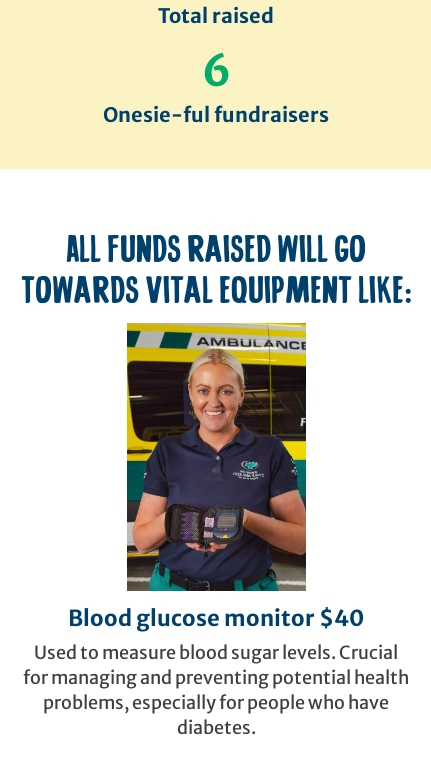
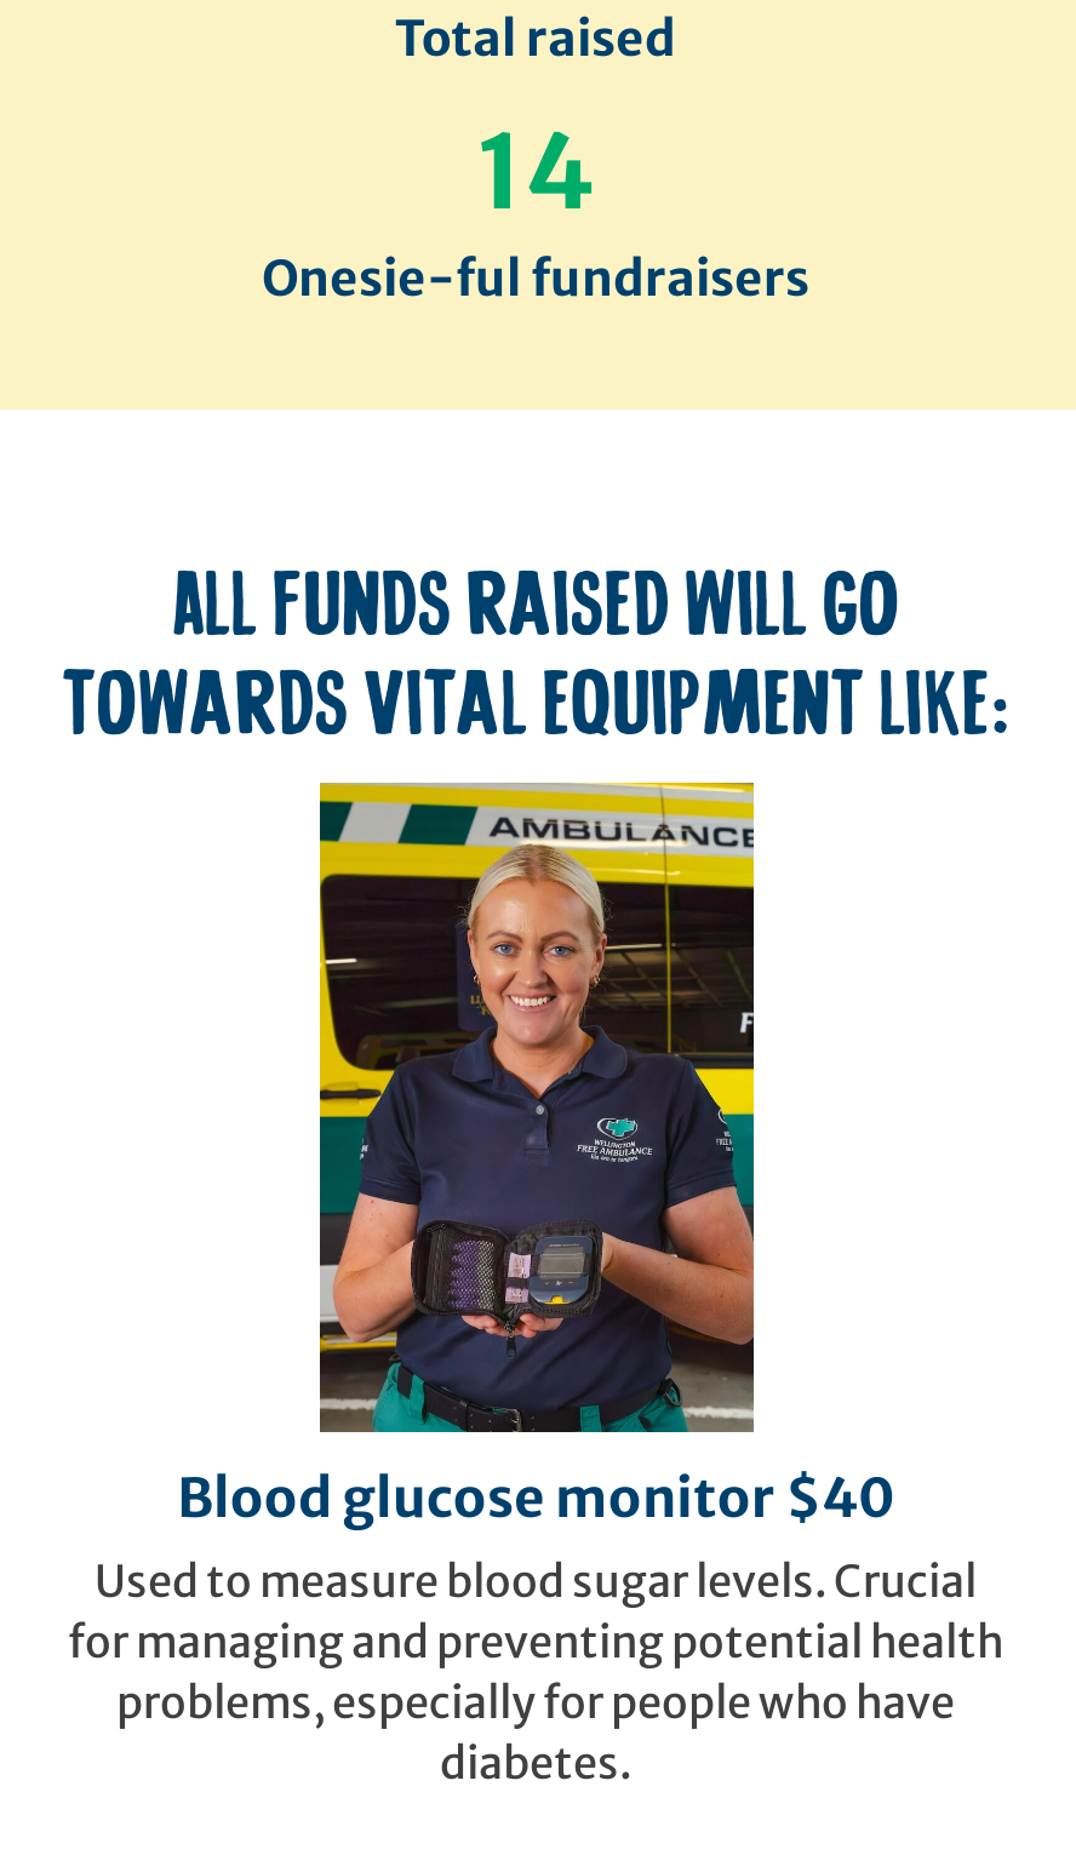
[201,45,230,97] 6 -> [476,108,595,234] 14

